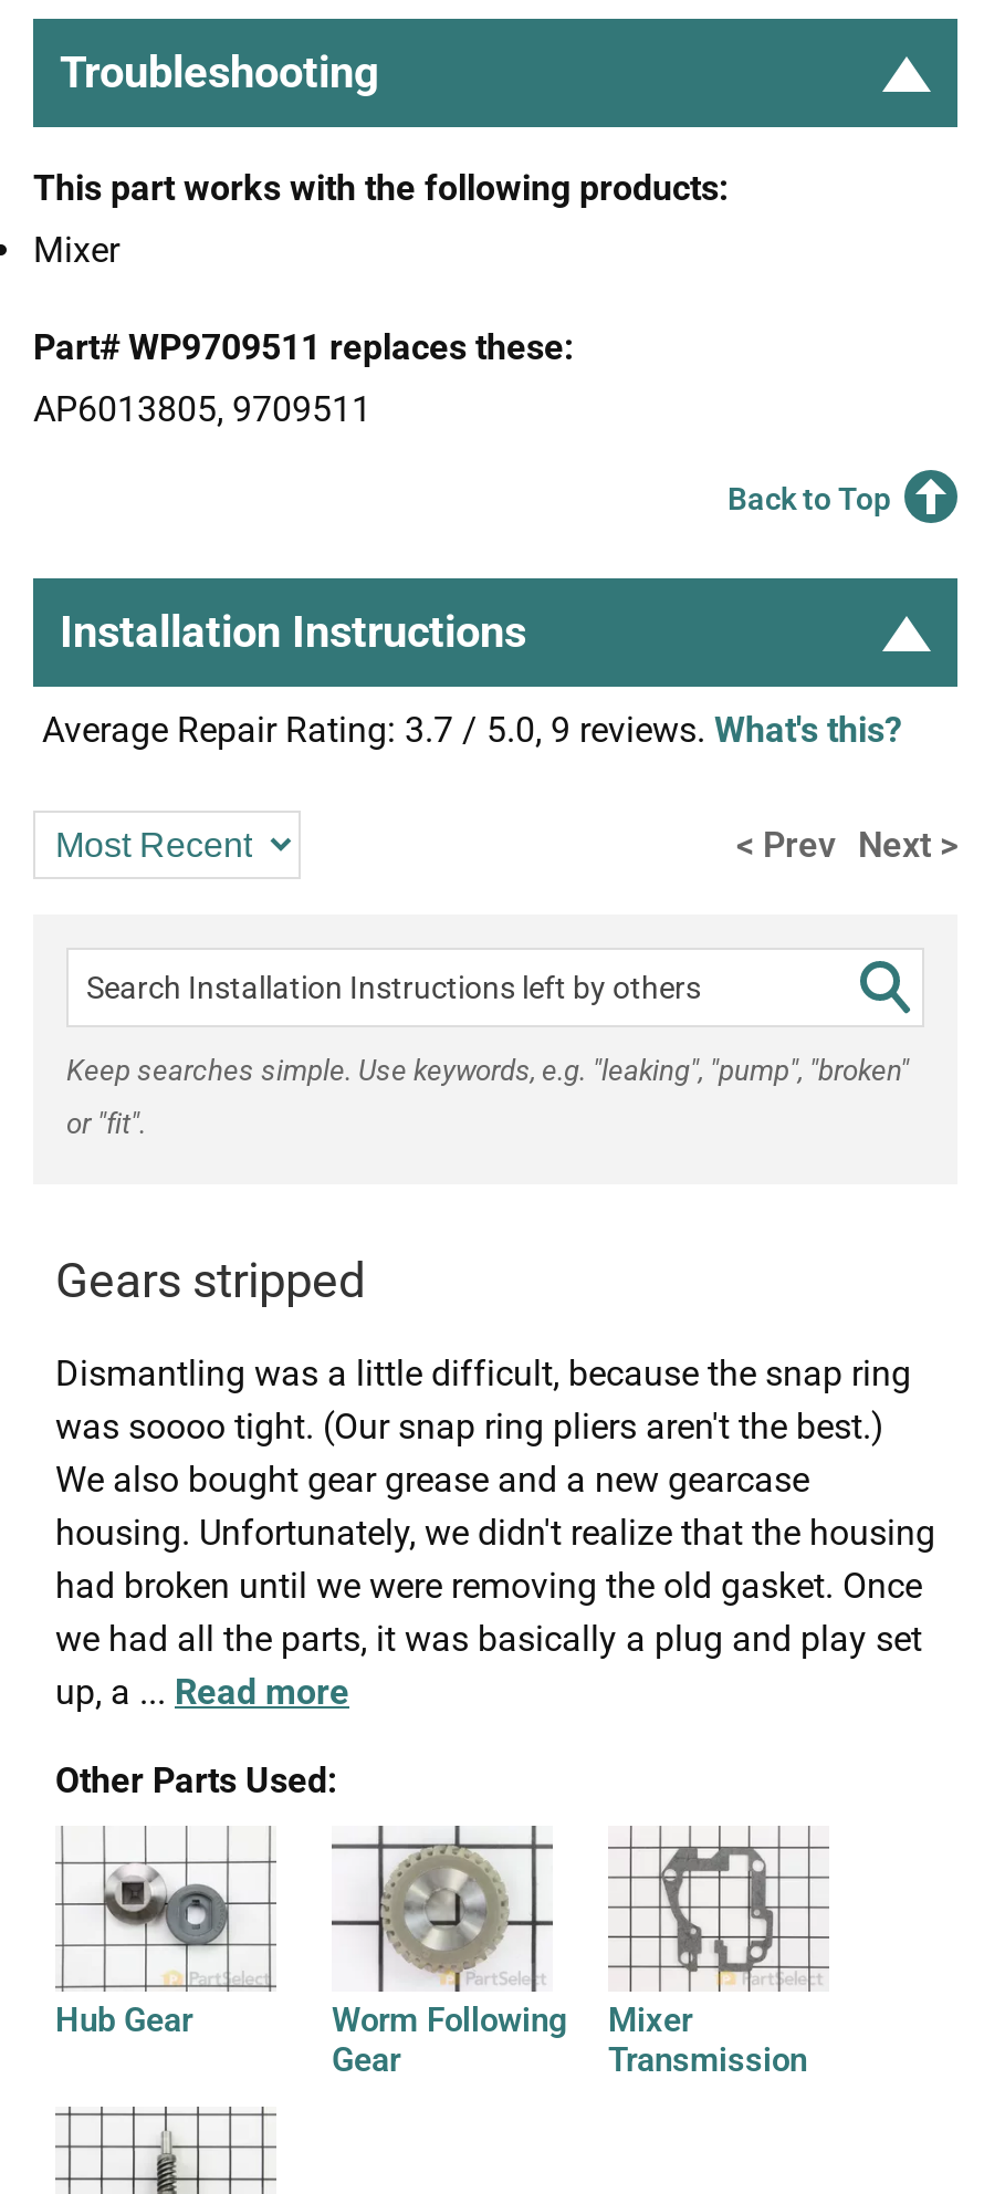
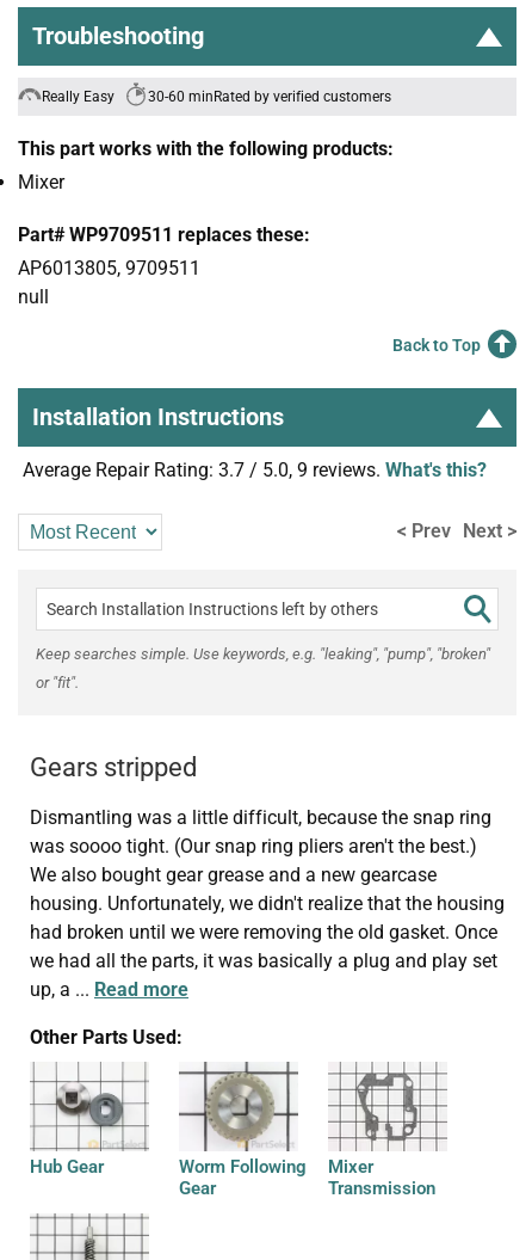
none -> [42,88,391,105] Really Easy | 30-60 minRated by verified customers
none -> [18,285,49,308] null

